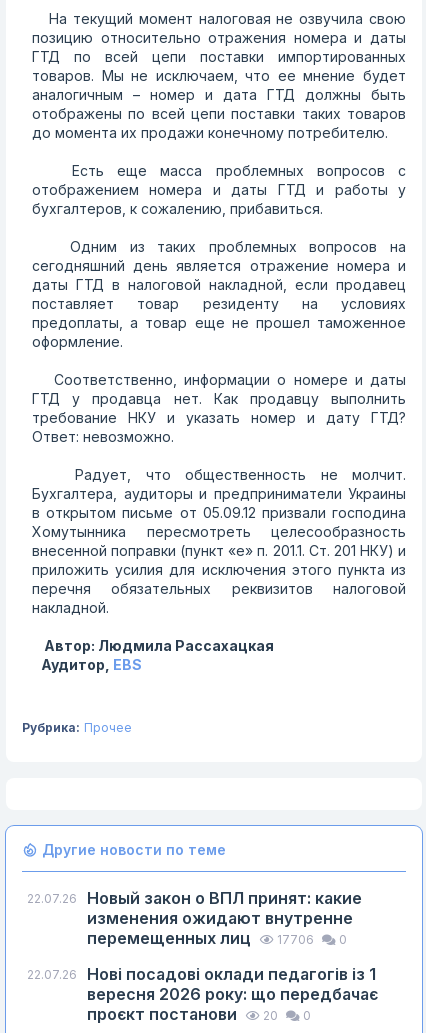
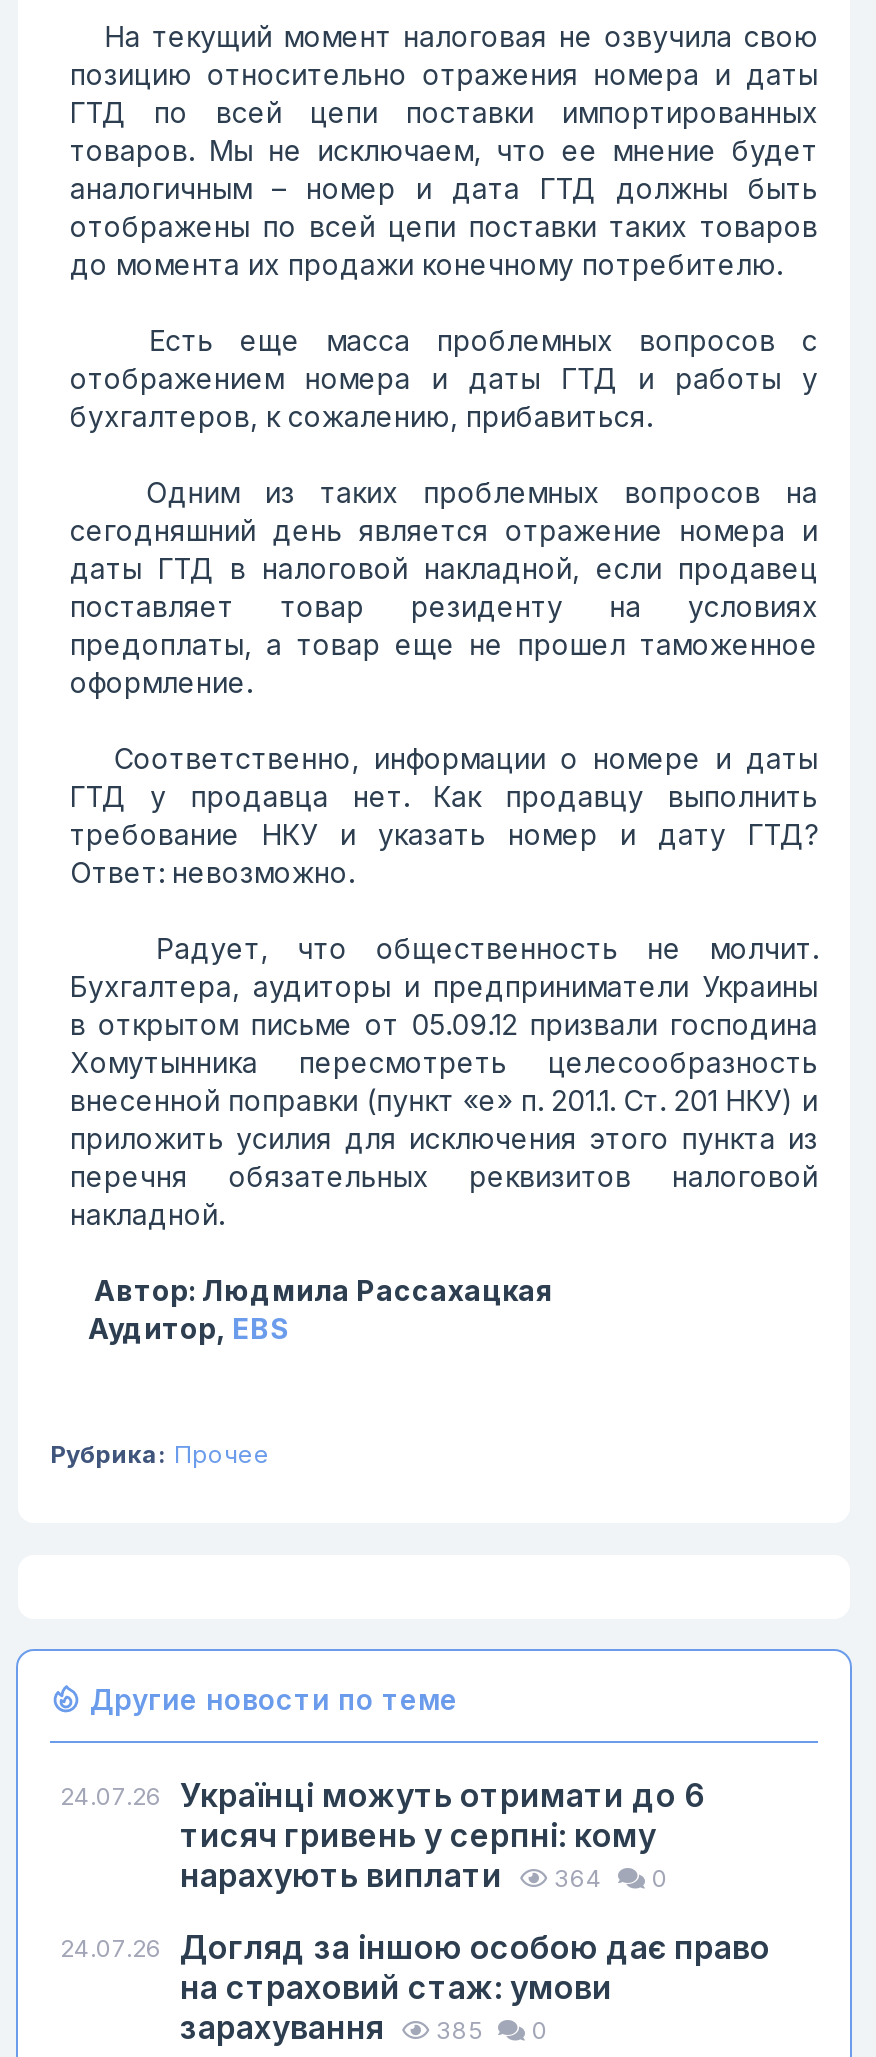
[27,888,362,948] 22.07.26 | Новый закон о ВПЛ принят: какие | изменения ожидают внутренне | перемещенных лиц | 17706 -> [60,1775,706,1895] 24.07.26 Українці можуть отримати до 6 | тисяч гривень у серпні: кому | нарахують виплати | 364
[27,964,378,1024] 22.07.26 | Нові посадові оклади педагогів із 1 | вересня 2026 року: що передбачає | проєкт постанови | 20 -> [60,1927,770,2047] 24.07.26 Догляд за іншою особою дає право | на страховий стаж: умови | зарахування | 385

